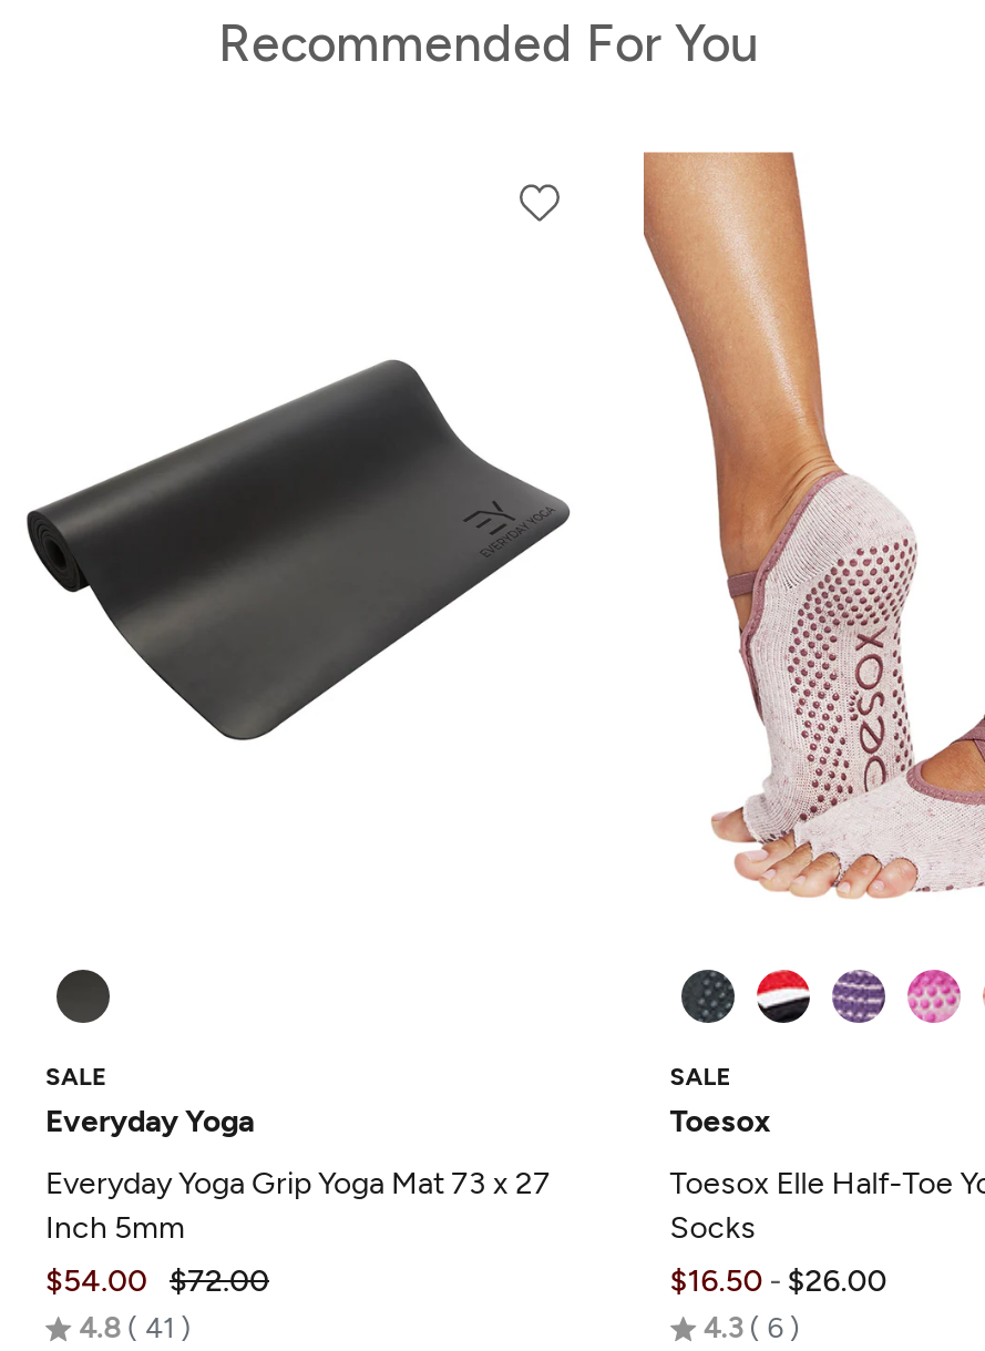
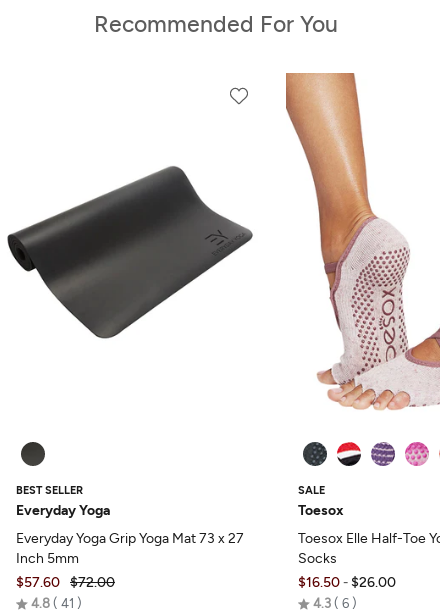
[45,1063,105,1092] SALE -> [16,484,83,497] BEST SELLER
[45,1263,269,1300] $54.00 $72.00 -> [16,574,115,591] $57.60 $72.00

